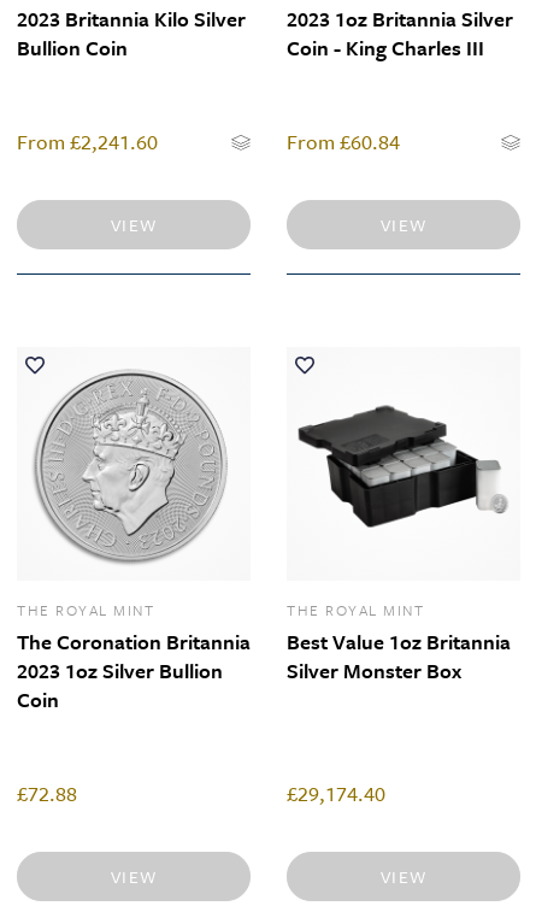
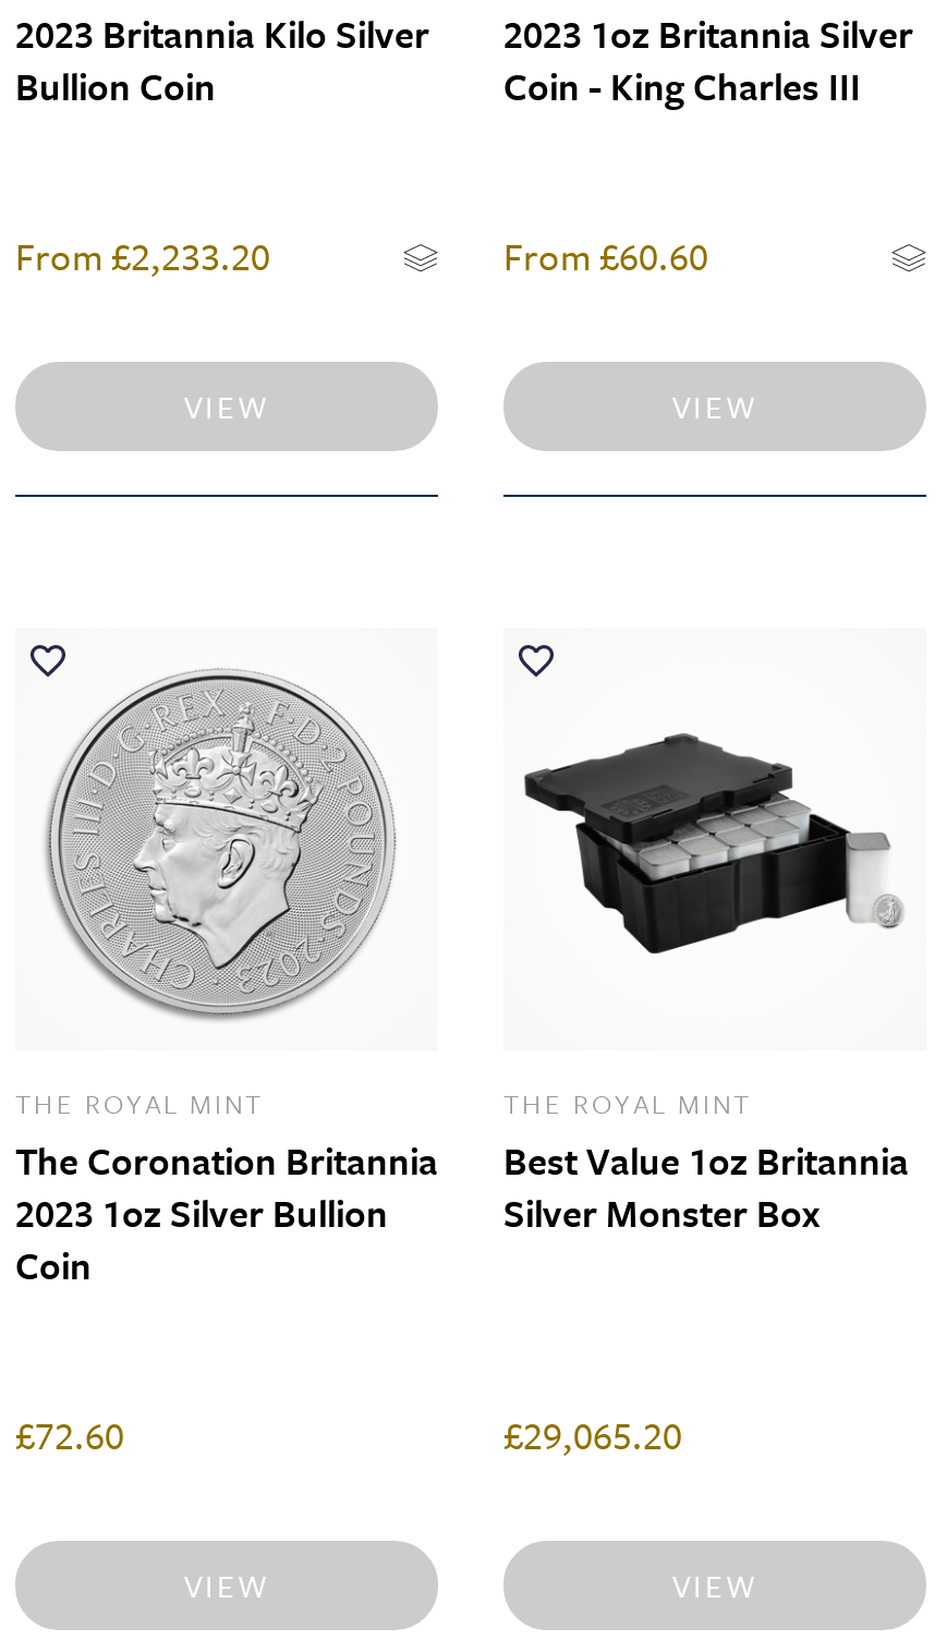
[17,126,158,156] From £2,241.60 -> [15,228,270,282] From £2,233.20
[287,126,400,156] From £60.84 -> [503,228,708,282] From £60.60
[17,778,77,808] £72.88 -> [15,1407,124,1462] £72.60
[287,778,385,808] £29,174.40 -> [503,1407,682,1462] £29,065.20

